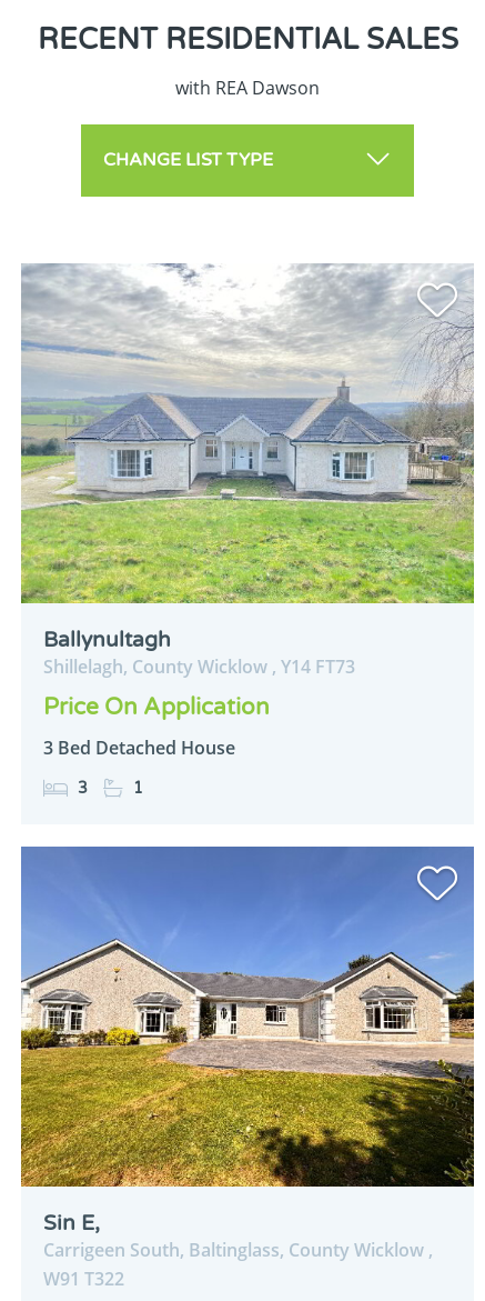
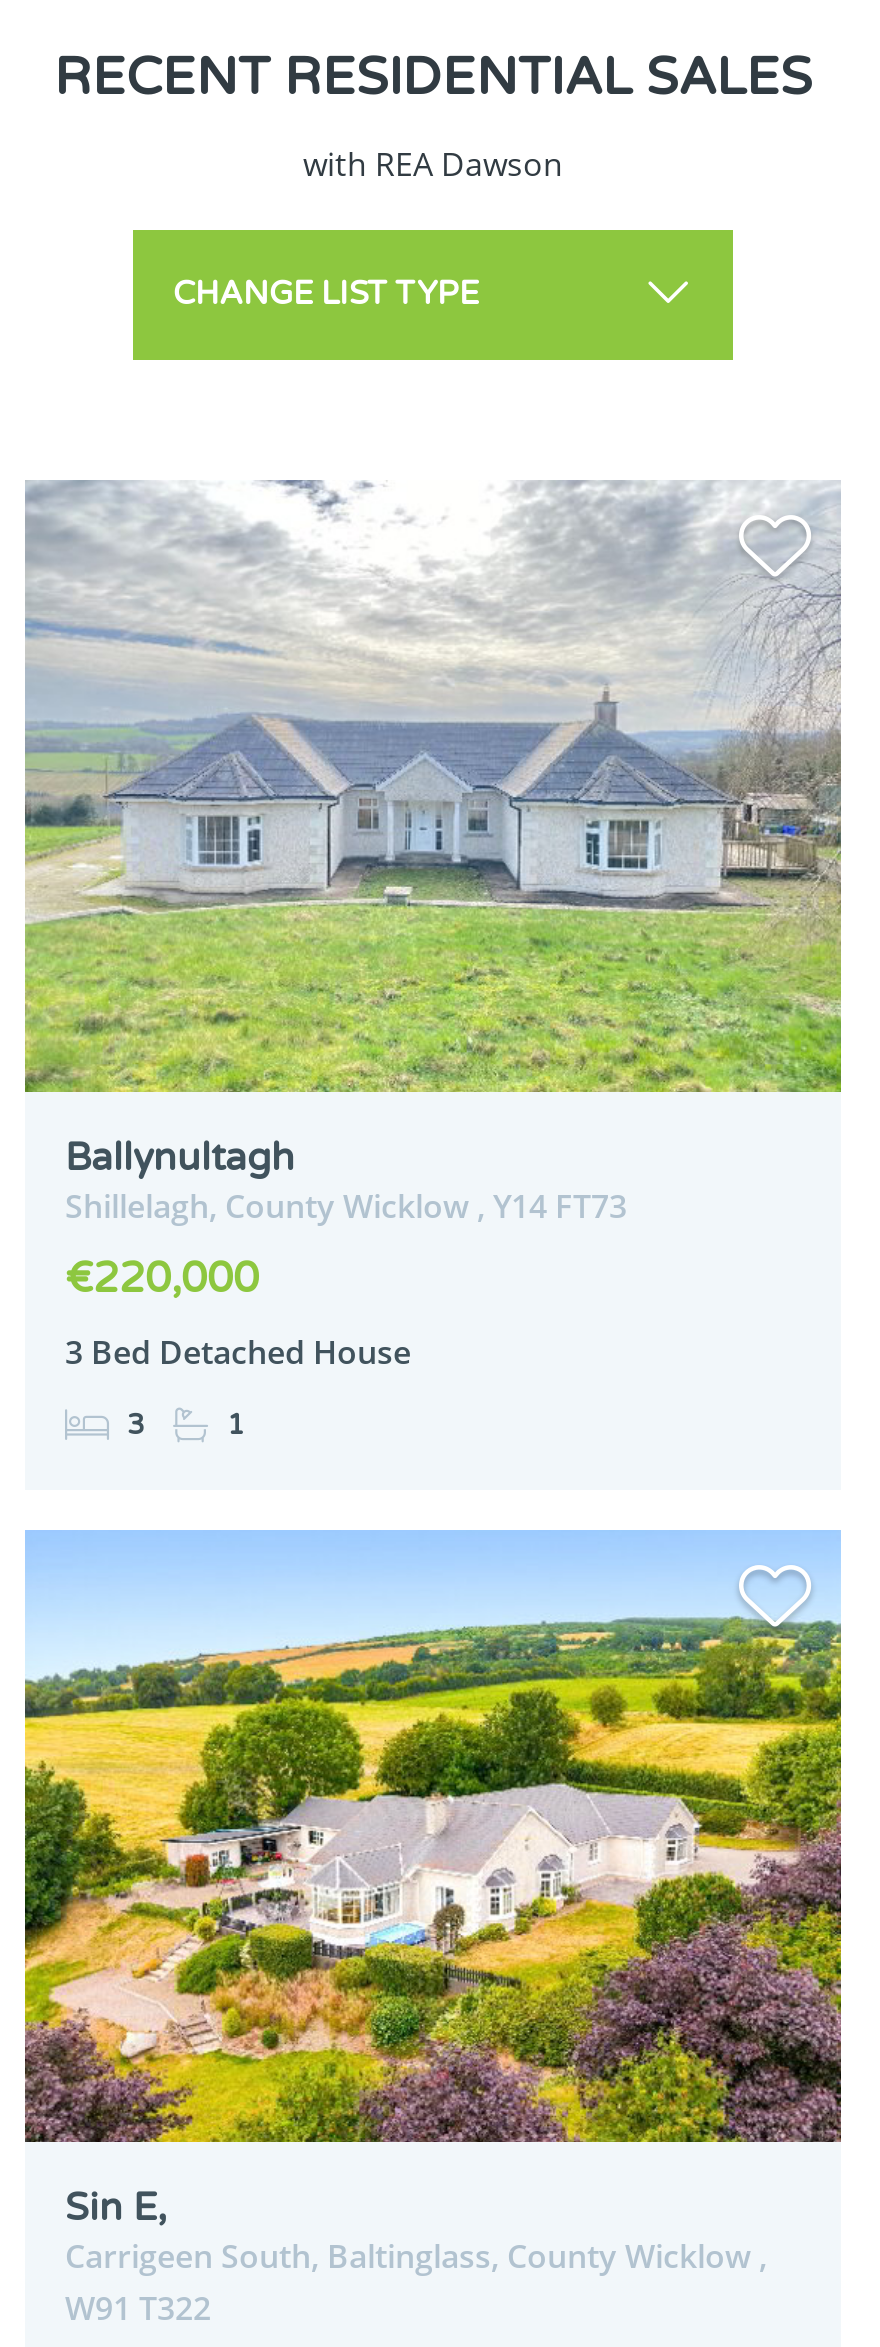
[43,693,270,721] Price On Application -> [65,1254,259,1304] €220,000
[20,847,475,1188] [image] -> [23,1532,843,2144] [image]

